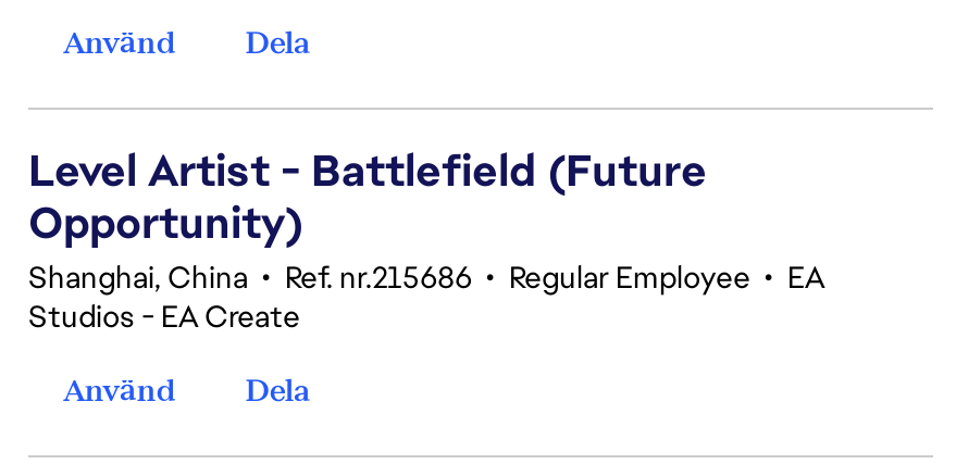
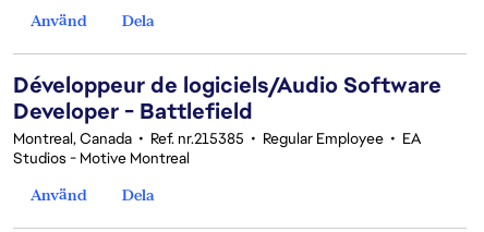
[28,142,824,336] Level Artist - Battlefield (Future | Opportunity) | Shanghai, China • Ref. nr.215686 • Regular Employee • EA | Studios - EA Create -> [13,71,441,168] Développeur de logiciels/Audio Software | Developer - Battlefield | Montreal, Canada • Ref. nr.215385 • Regular Employee • EA | Studios - Motive Montreal

